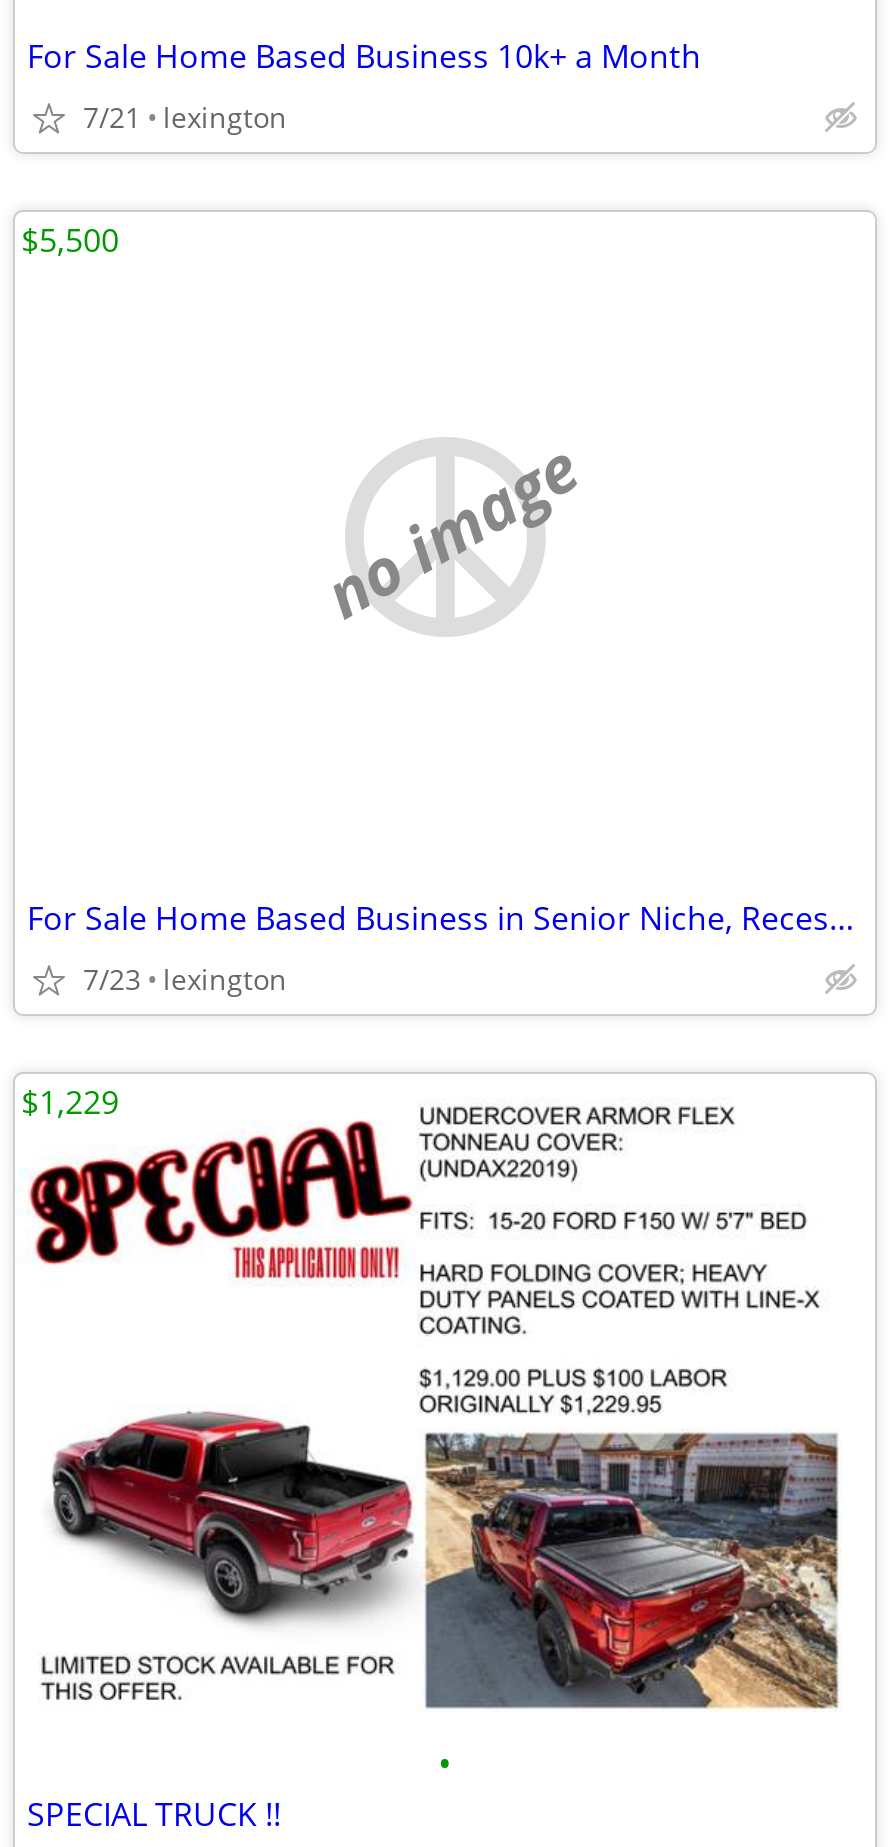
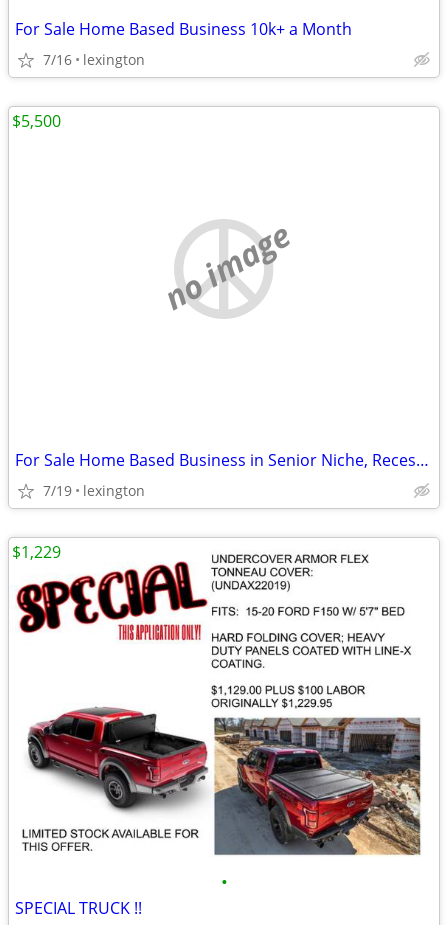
[83,98,287,136] 7/21 lexington -> [43,50,145,69] 7/16 lexington
[83,960,287,998] 7/23 lexington -> [43,481,145,500] 7/19 lexington

